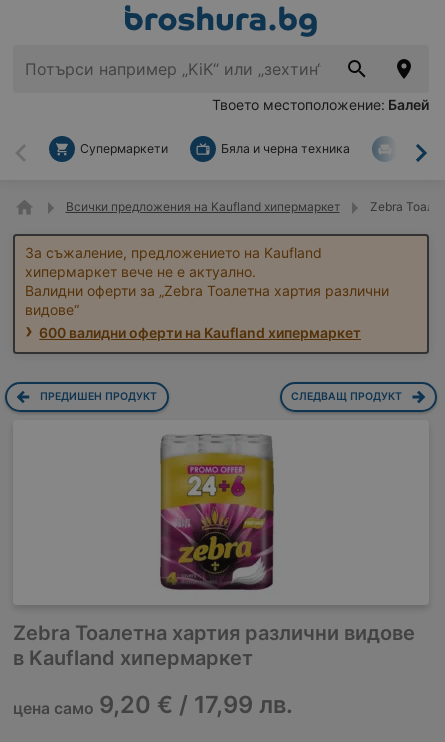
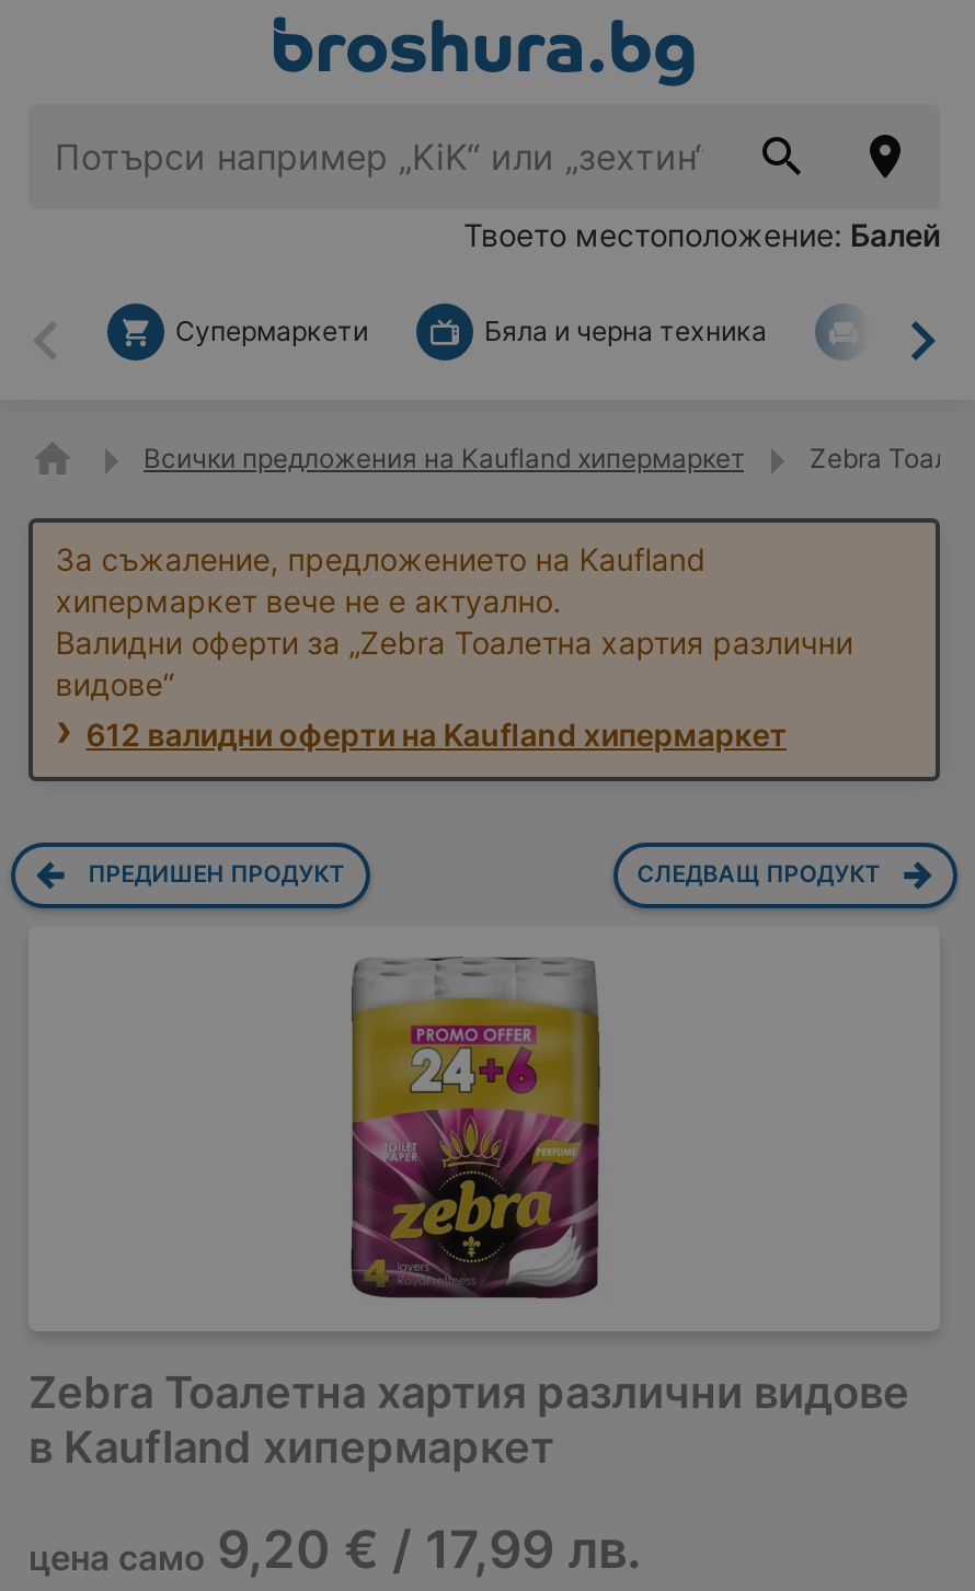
[39,323,361,340] 600 валидни оферти на Kaufland хипермаркет -> [86,714,787,752] 612 валидни оферти на Kaufland хипермаркет

